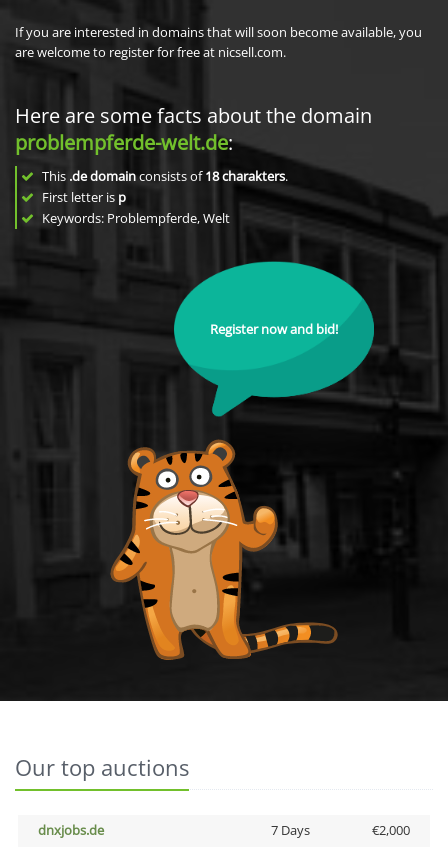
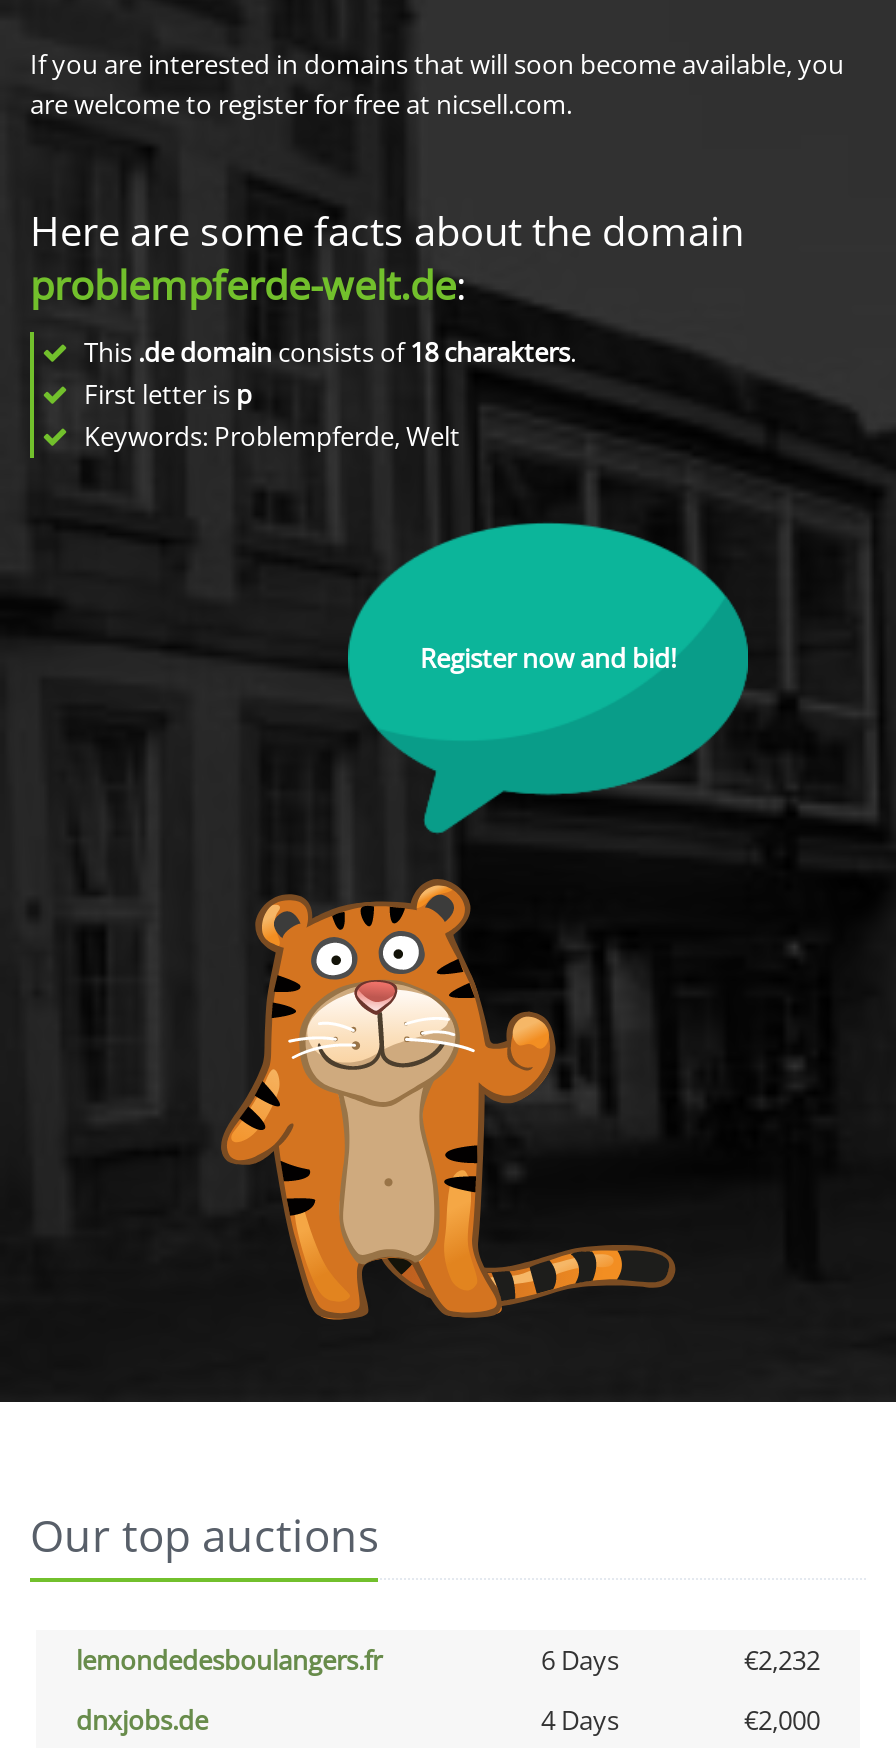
none -> [76,1642,820,1678] lemondedesboulangers.fr | 6 Days | €2,232
[270,821,309,839] 7 Days -> [541,1702,619,1738] 4 Days

